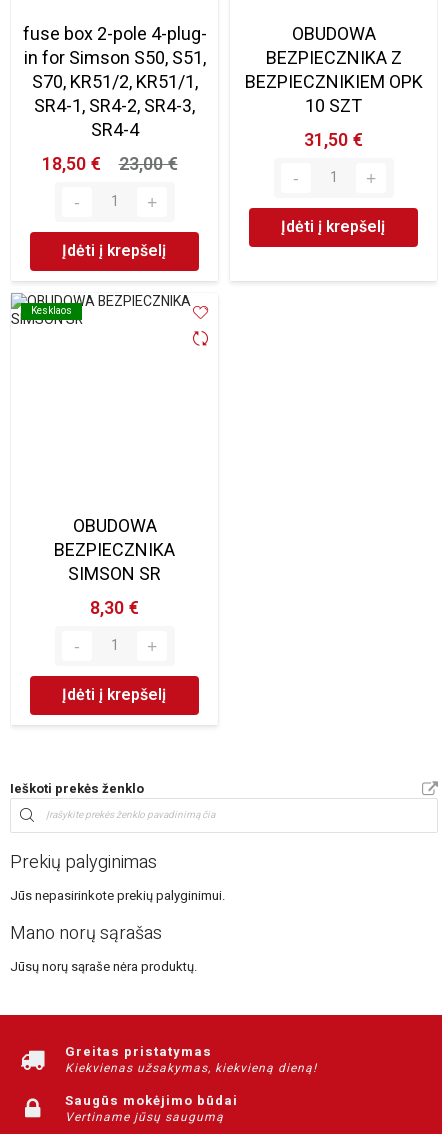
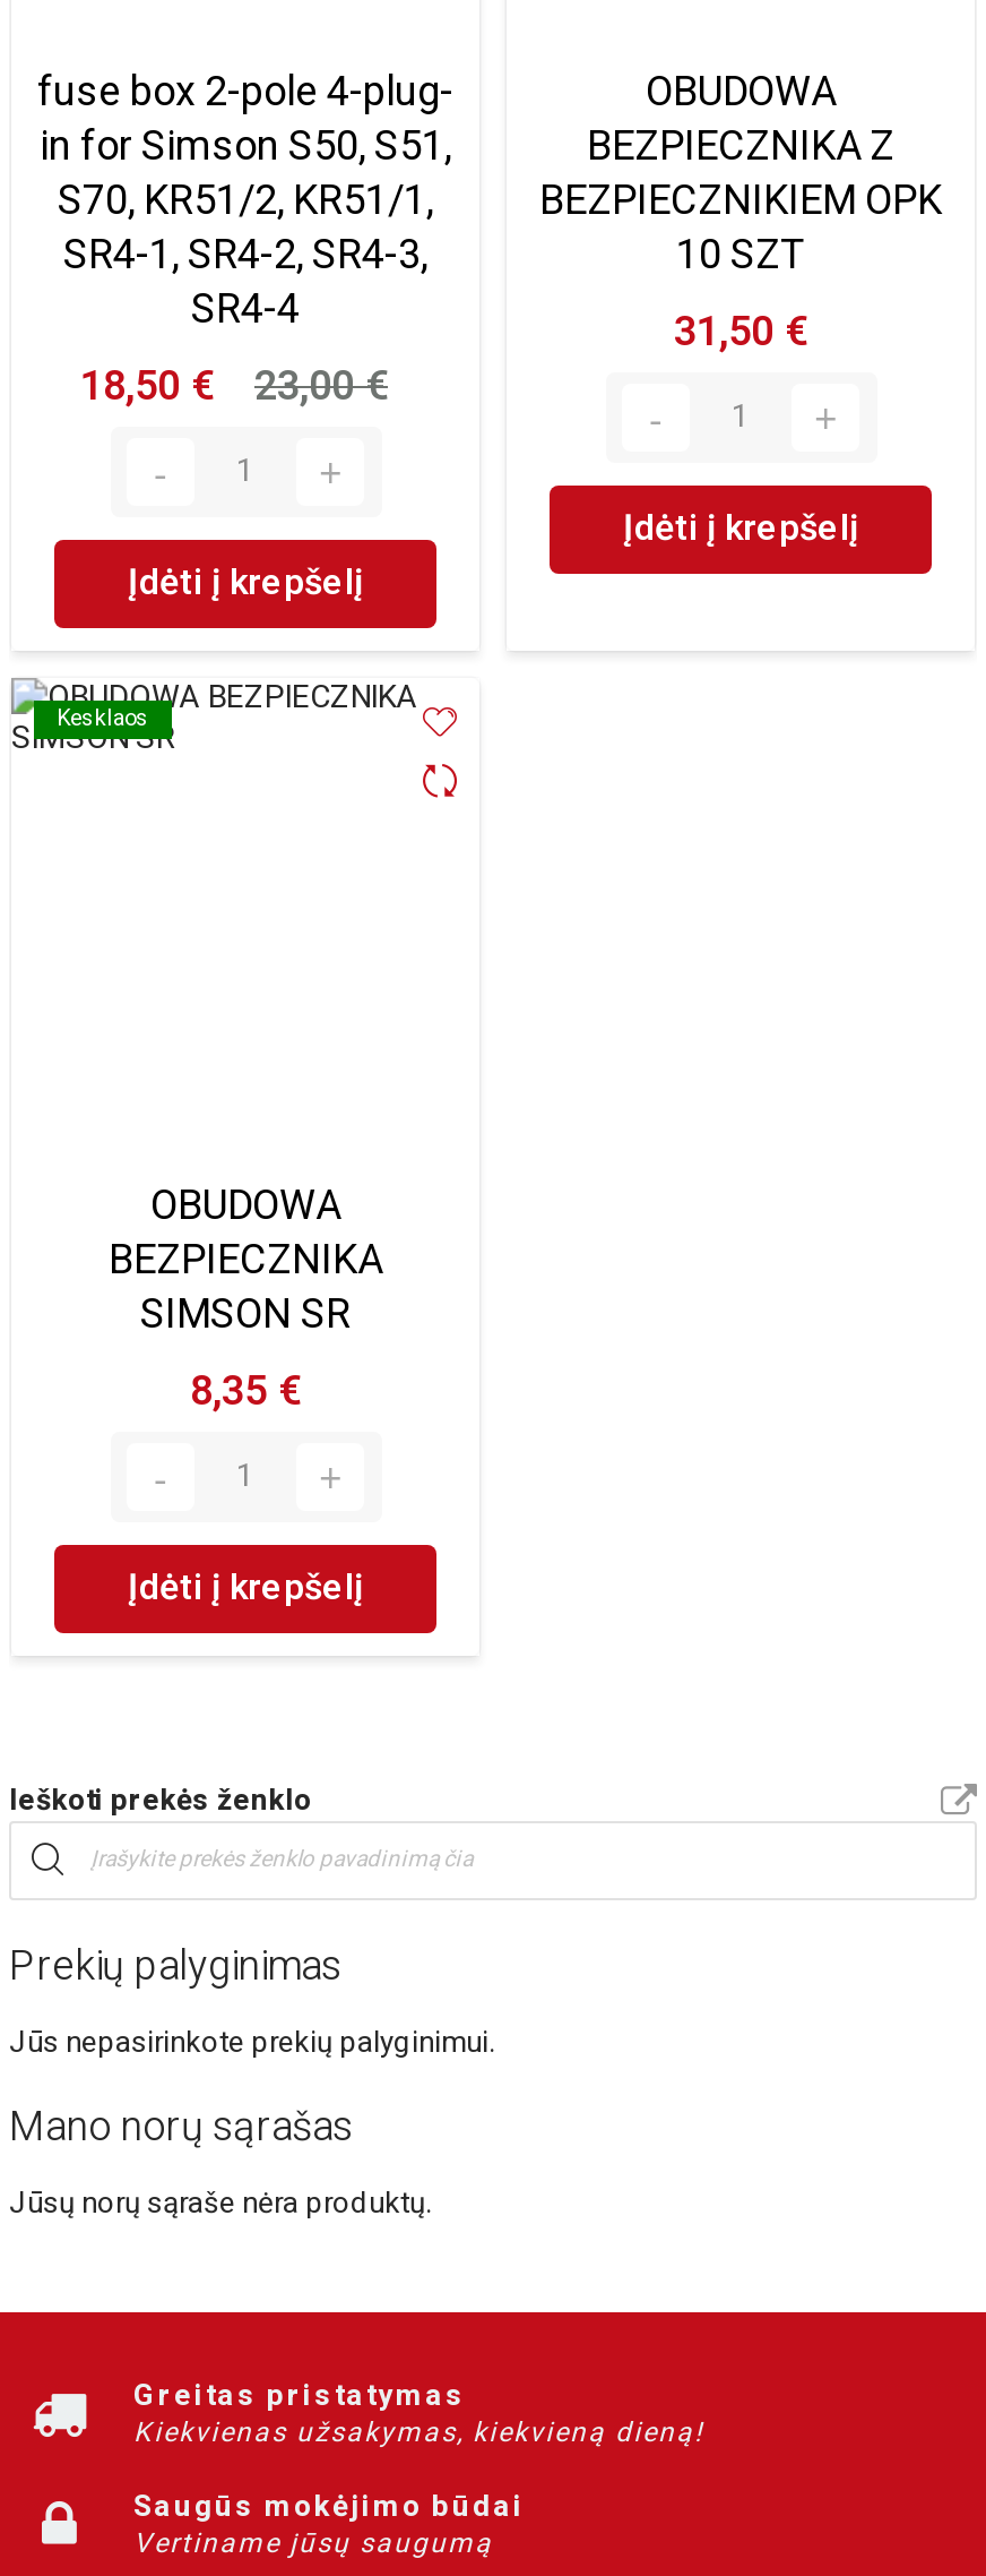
[90,595,139,622] 8,30 € -> [190,1361,301,1422] 8,35 €

